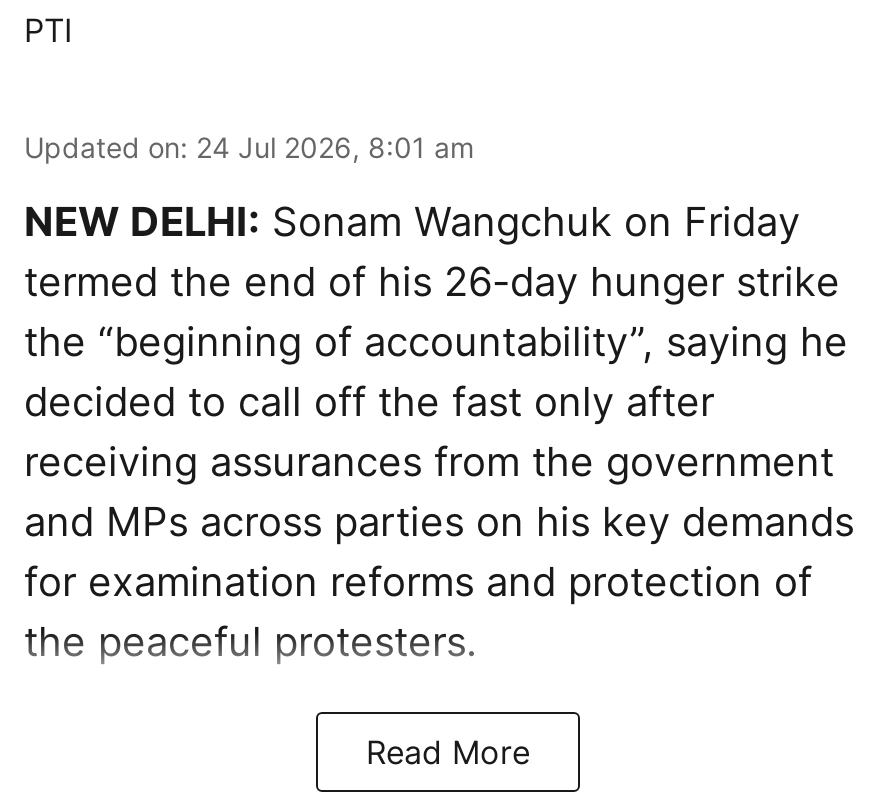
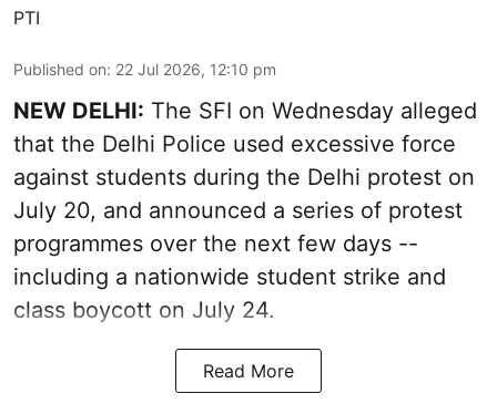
[24,130,474,164] Updated on: 24 Jul 2026, 8:01 am -> [13,60,276,79] Published on: 22 Jul 2026, 12:10 pm
[24,198,854,666] NEW DELHI: Sonam Wangchuk on Friday | termed the end of his 26-day hunger strike | the “beginning of accountability”, saying he | decided to call off the fast only after | receiving assurances from the government | and MPs across parties on his key demands | for examination reforms and protection of | the peaceful protesters. -> [13,98,477,323] NEW DELHI: The SFI on Wednesday alleged | that the Delhi Police used excessive force | against students during the Delhi protest on | July 20, and announced a series of protest | programmes over the next few days -- | including a nationwide student strike and | class boycott on July 24.

